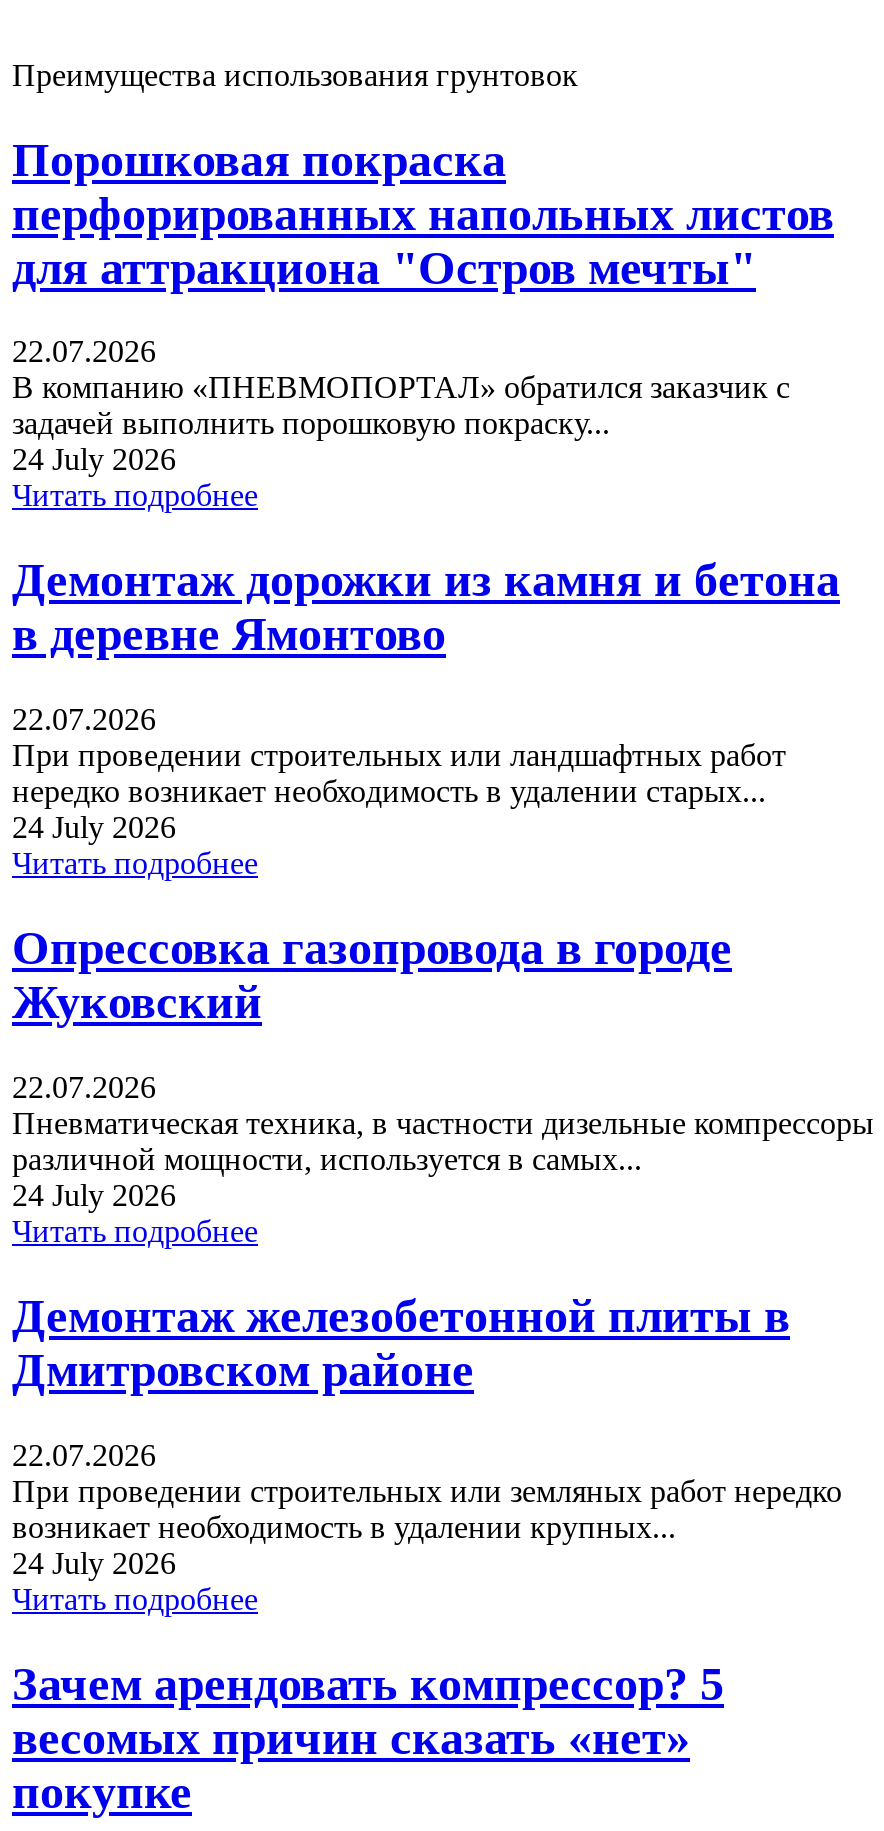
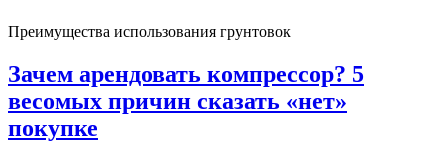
[12,133,874,1616] Порошковая покраска | перфорированных напольных листов | для аттракциона "Остров мечты" | 22.07.2026 | В компанию «ПНЕВМОПОРТАЛ» обратился заказчик с | задачей выполнить порошковую покраску... | 24 July 2026 | Читать подробнее | Демонтаж дорожки из камня и бетона | в деревне Ямонтово | 22.07.2026 | При проведении строительных или ландшафтных работ | нередко возникает необходимость в удалении старых... | 24 July 2026 | Читать подробнее | Опрессовка газопровода в городе | Жуковский | 22.07.2026 | Пневматическая техника, в частности дизельные компрессоры | различной мощности, используется в самых... | 24 July 2026 | Читать подробнее | Демонтаж железобетонной плиты в | Дмитровском районе | 22.07.2026 | При проведении строительных или земляных работ нередко | возникает необходимость в удалении крупных... | 24 July 2026 | Читать подробнее -> none

